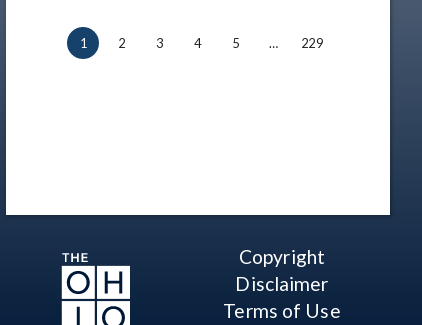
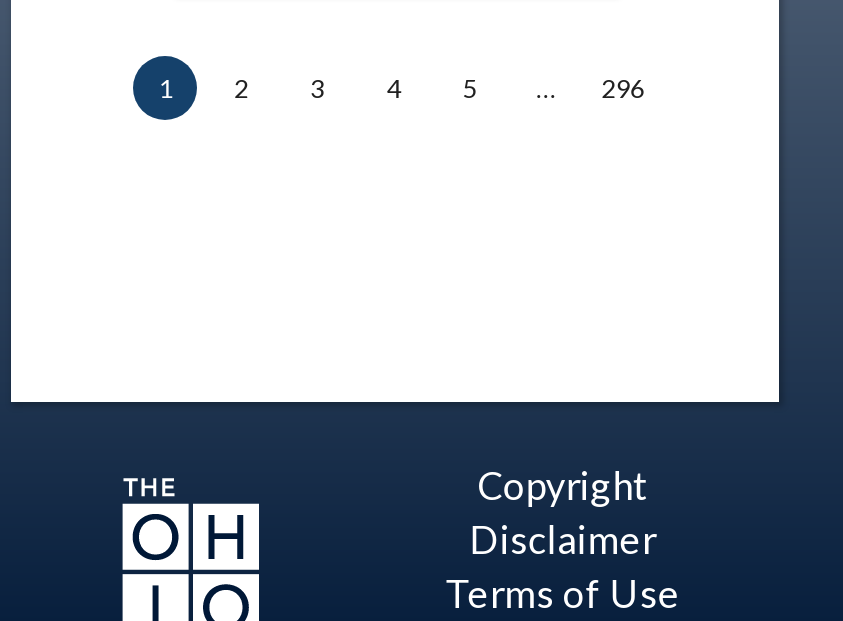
[301,35,323,51] 229 -> [601,71,645,103] 296

